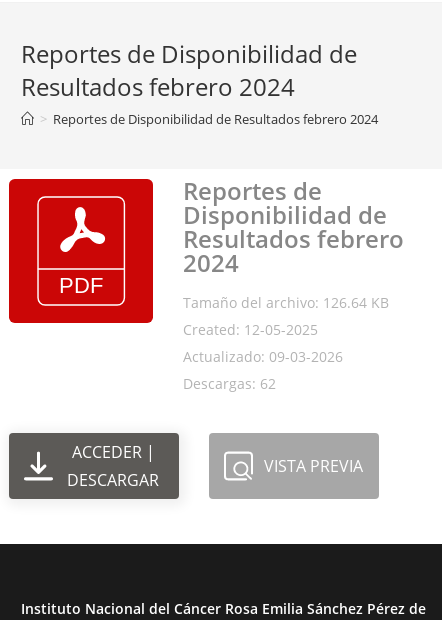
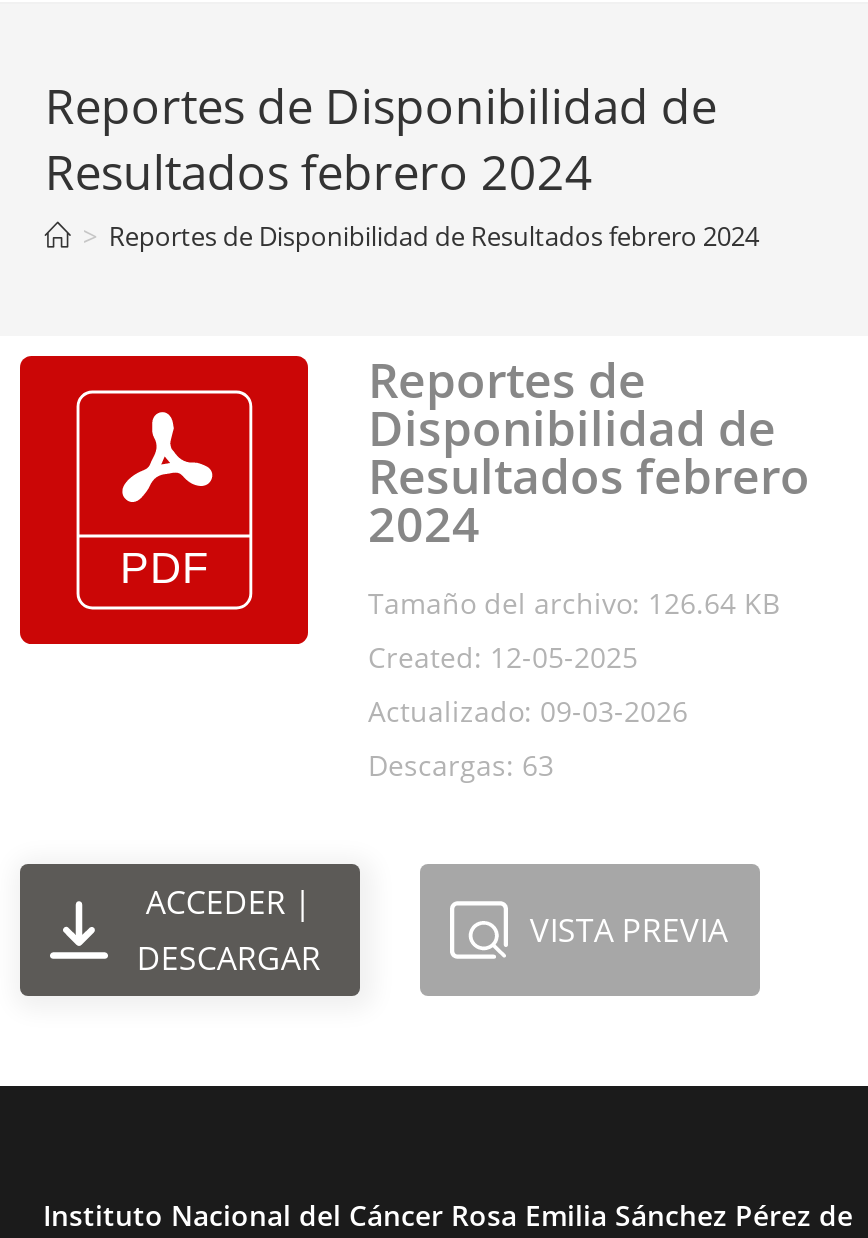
[183,374,276,393] Descargas: 62 -> [368,746,554,784] Descargas: 63

